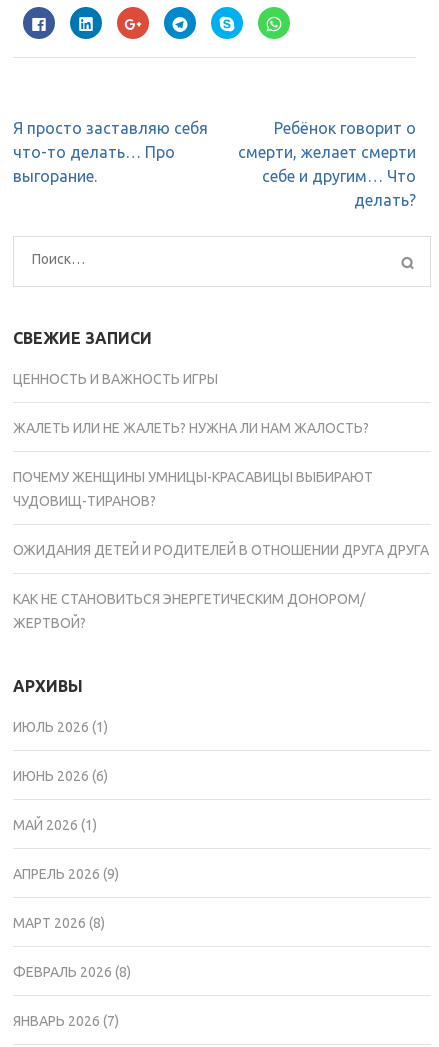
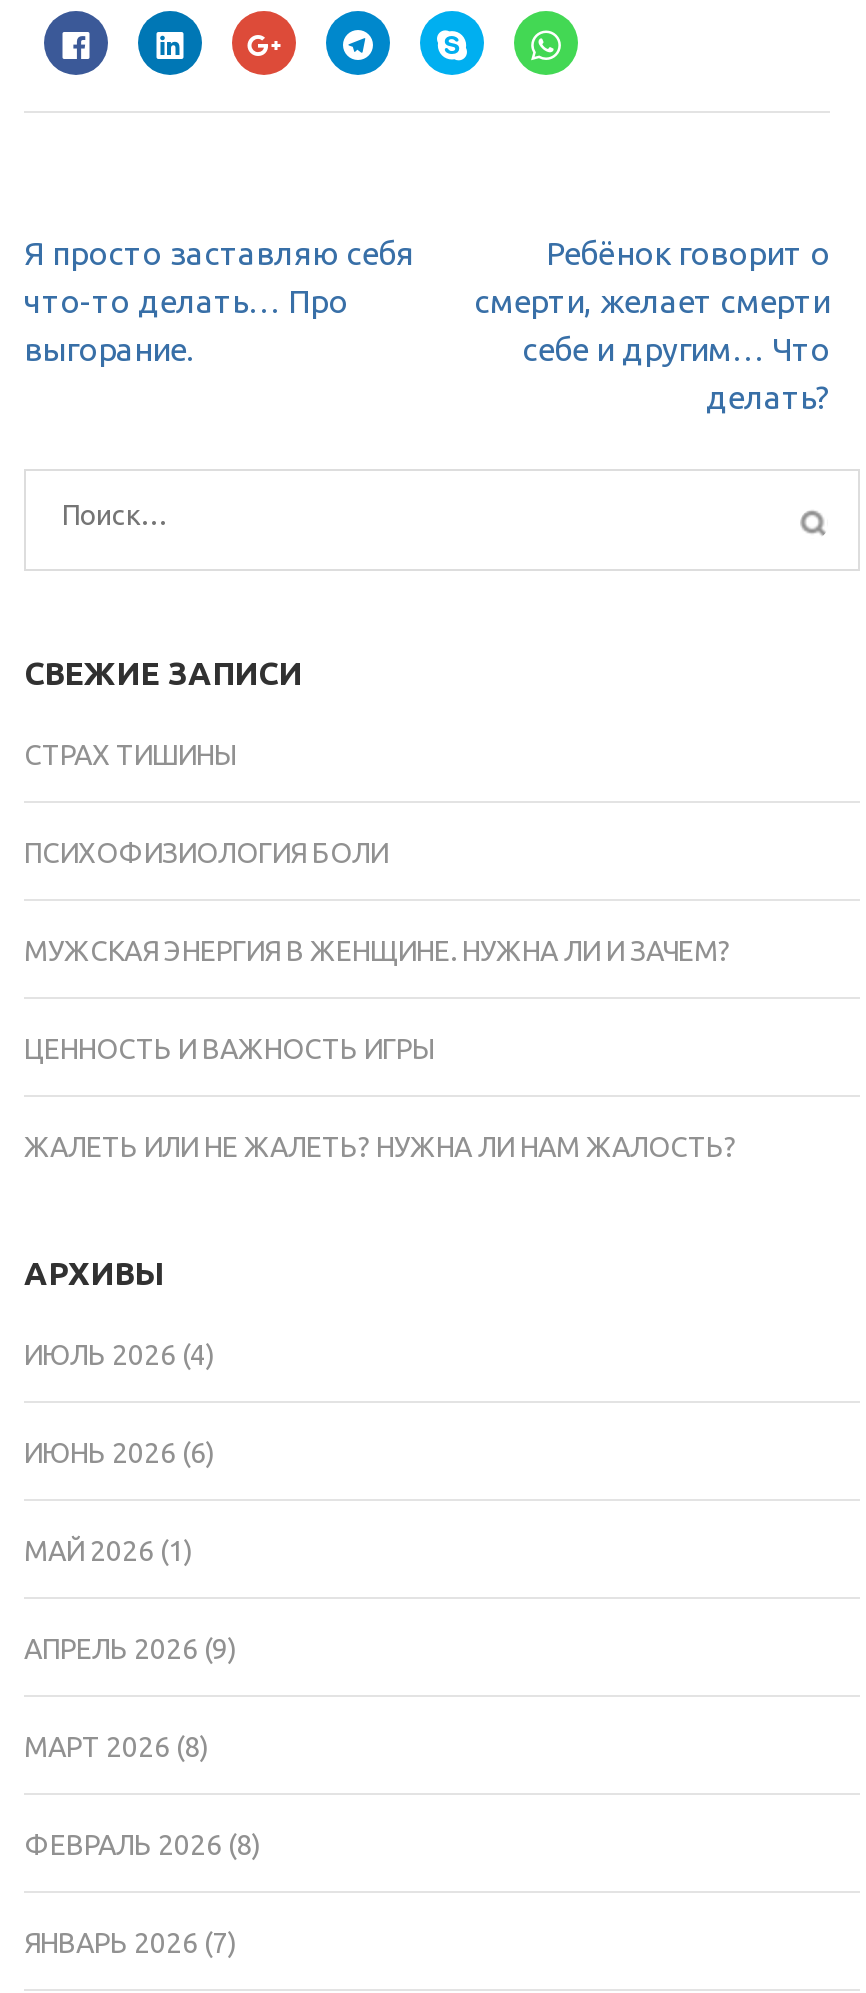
none -> [24,739,730,967] СТРАХ ТИШИНЫ | ПСИХОФИЗИОЛОГИЯ БОЛИ | МУЖСКАЯ ЭНЕРГИЯ В ЖЕНЩИНЕ. НУЖНА ЛИ И ЗАЧЕМ?
moved [13,371,369,436] -> [24,1033,736,1163]: ЦЕННОСТЬ И ВАЖНОСТЬ ИГРЫ | ЖАЛЕТЬ ИЛИ НЕ ЖАЛЕТЬ? НУЖНА ЛИ НАМ ЖАЛОСТЬ?
[13,469,429,631] ПОЧЕМУ ЖЕНЩИНЫ УМНИЦЫ-КРАСАВИЦЫ ВЫБИРАЮТ | ЧУДОВИЩ-ТИРАНОВ? | ОЖИДАНИЯ ДЕТЕЙ И РОДИТЕЛЕЙ В ОТНОШЕНИИ ДРУГА ДРУГА | КАК НЕ СТАНОВИТЬСЯ ЭНЕРГЕТИЧЕСКИМ ДОНОРОМ/ | ЖЕРТВОЙ? -> none
[13,719,108,735] ИЮЛЬ 2026 (1) -> [24,1339,214,1371] ИЮЛЬ 2026 (4)

